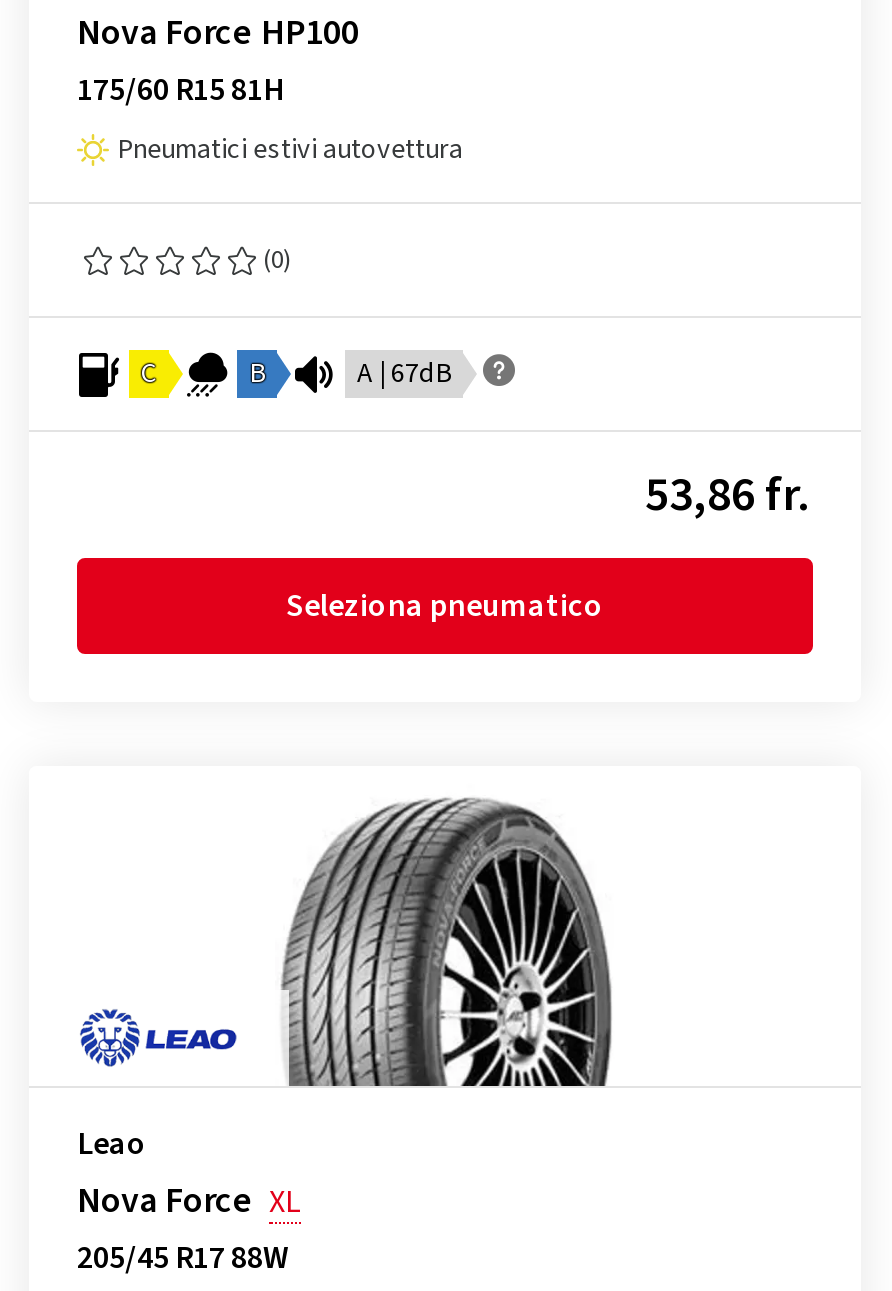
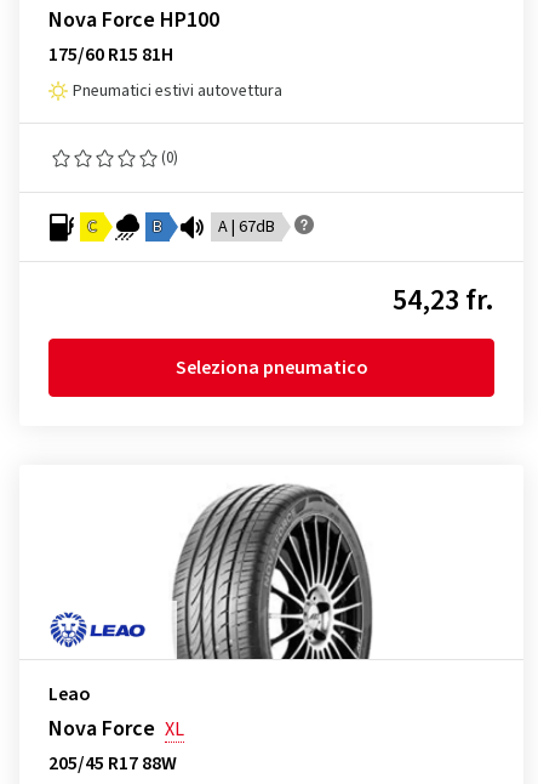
[645,460,813,530] 53,86 fr. -> [393,279,494,322] 54,23 fr.

